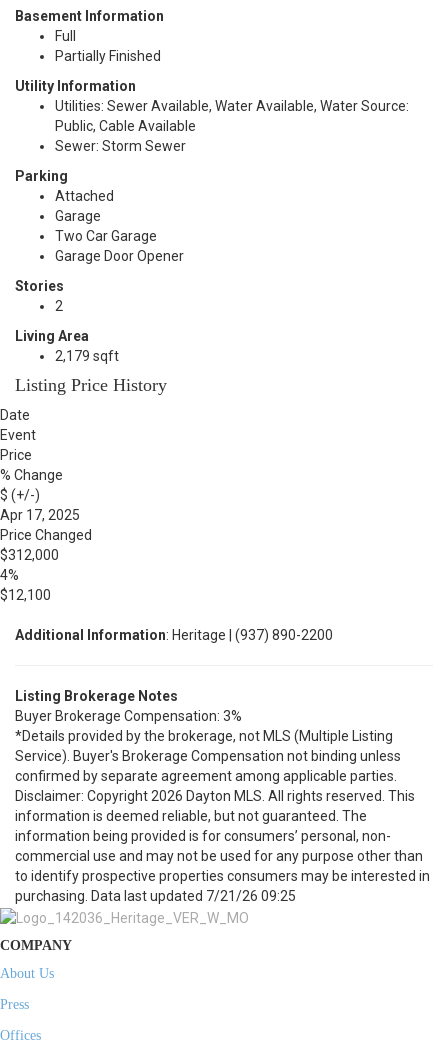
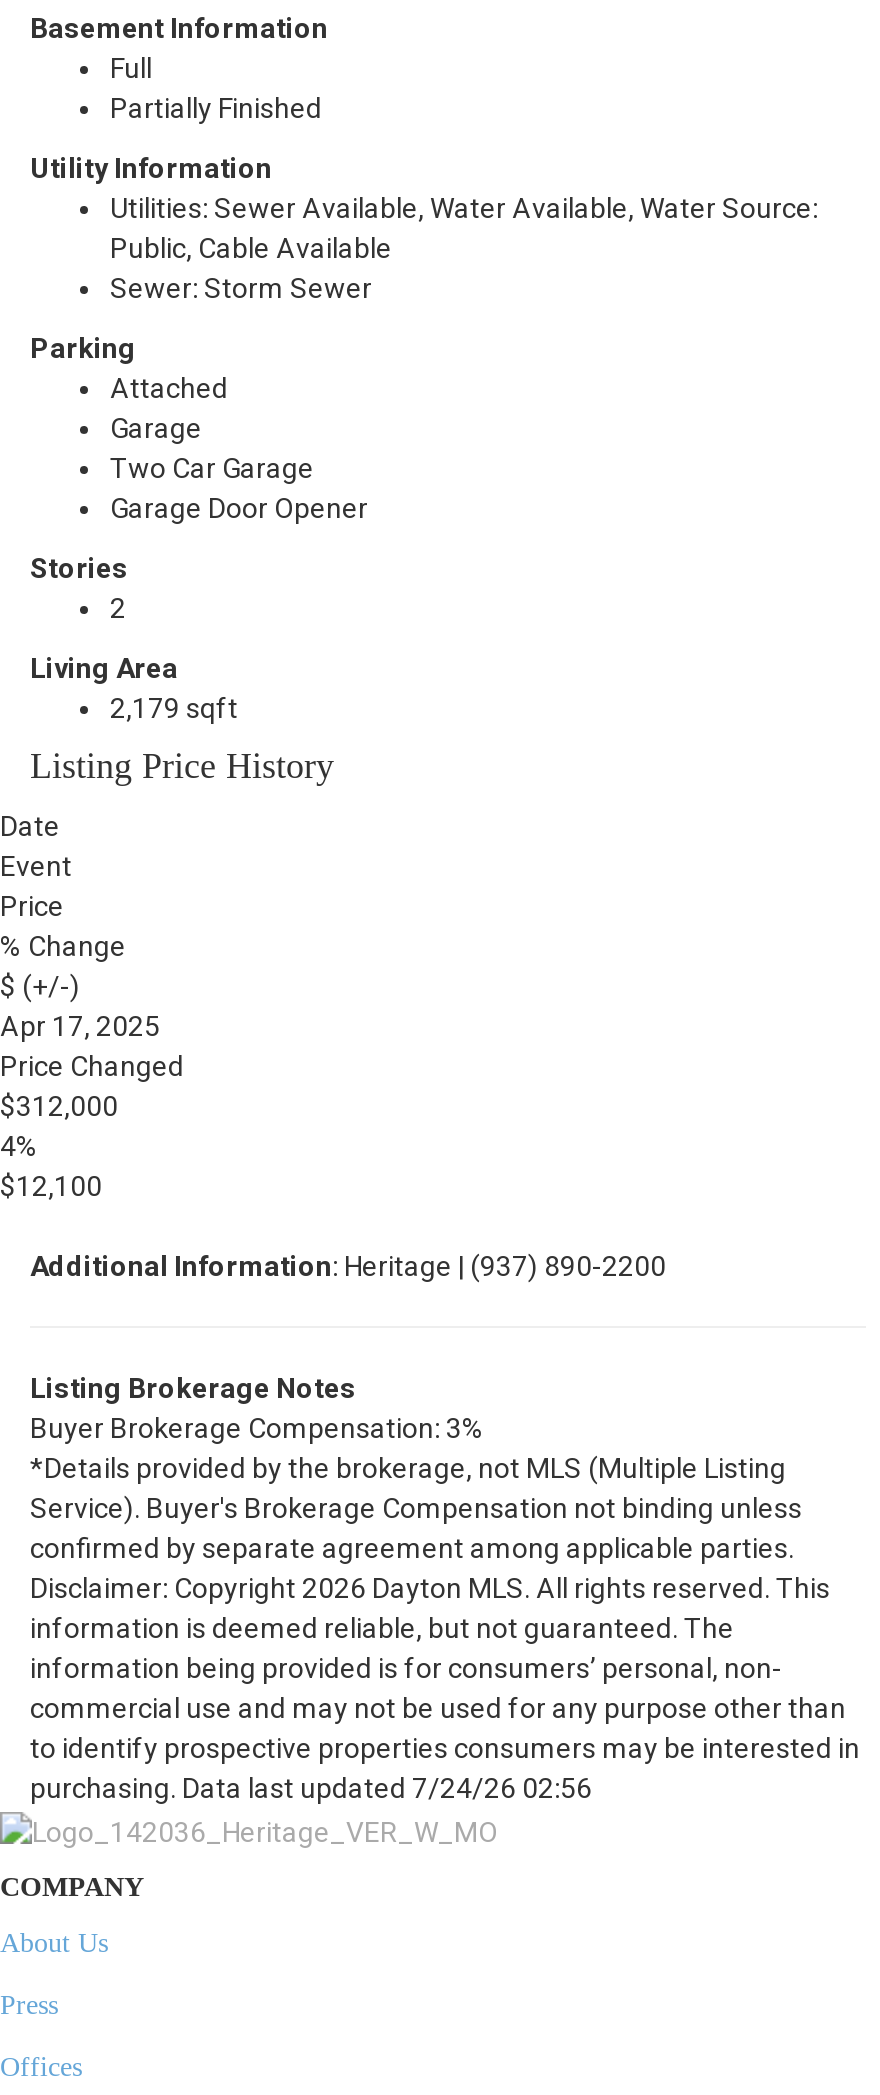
[15,888,296,904] purchasing. Data last updated 7/21/26 09:25 -> [30,1772,592,1804] purchasing. Data last updated 7/24/26 02:56

